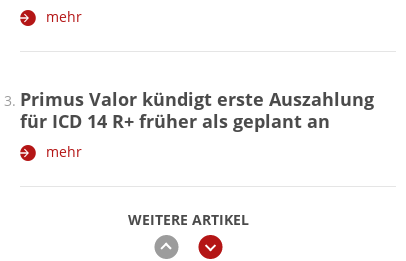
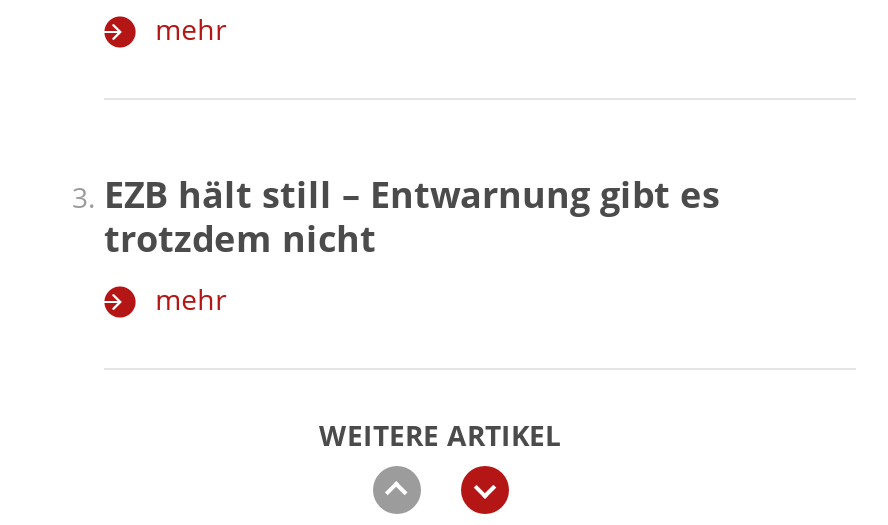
[20,87,374,133] Primus Valor kündigt erste Auszahlung | für ICD 14 R+ früher als geplant an -> [104,171,720,263] EZB hält still – Entwarnung gibt es | trotzdem nicht

